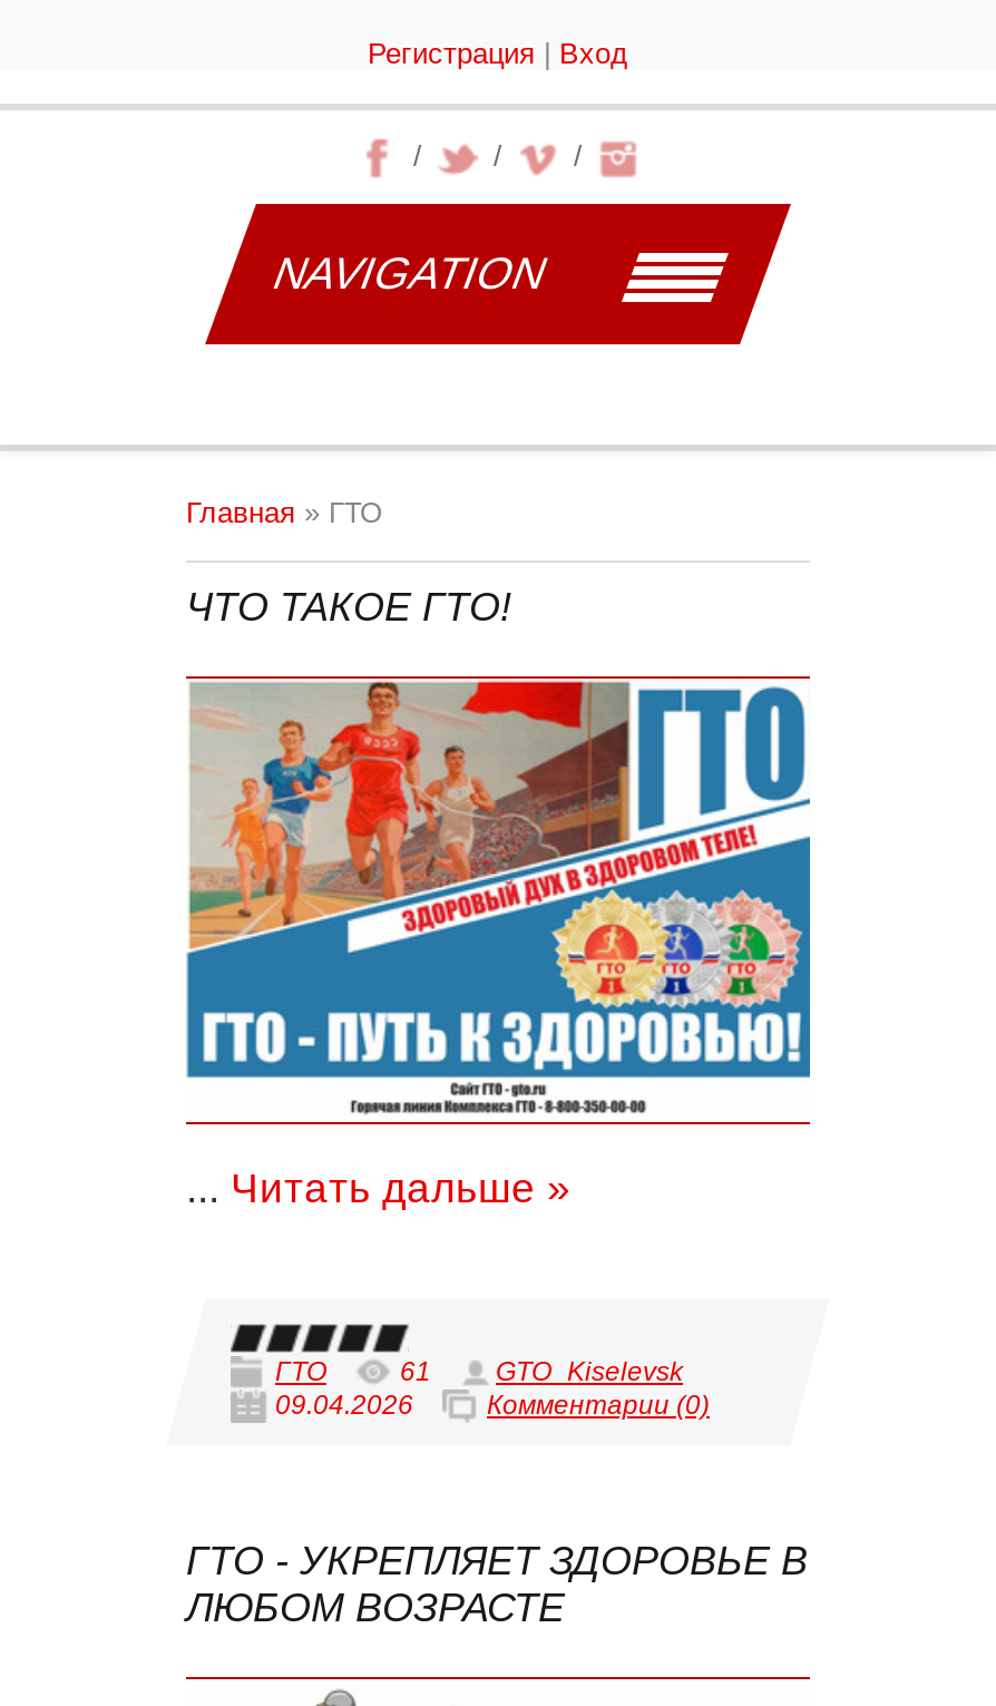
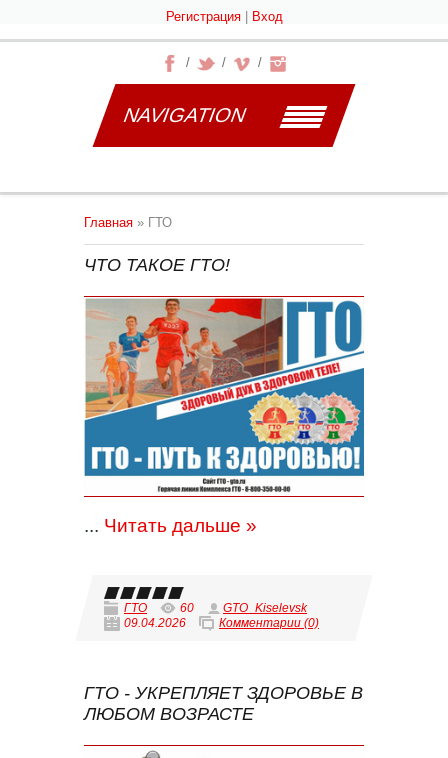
[400,1355,431,1386] 61 -> [180,601,194,615] 60

